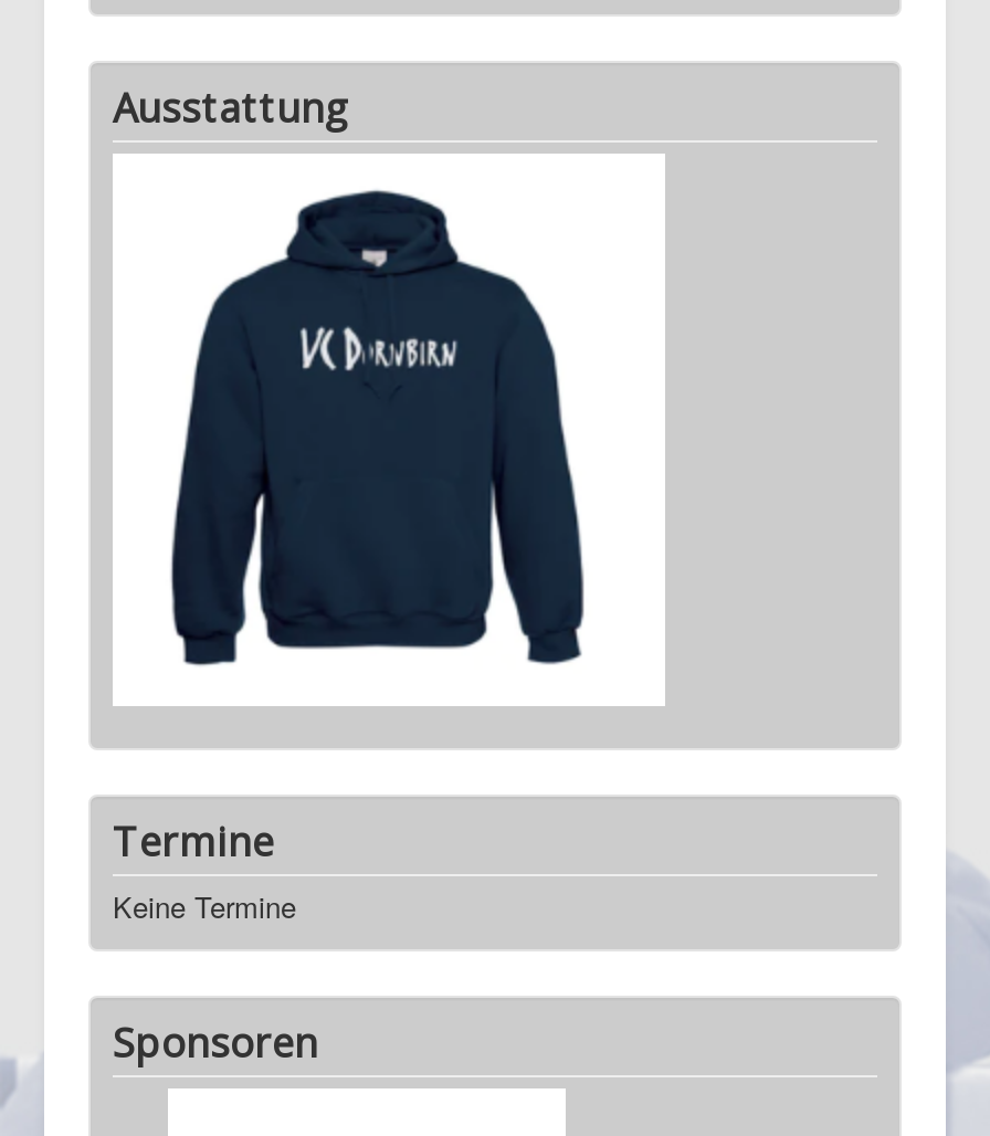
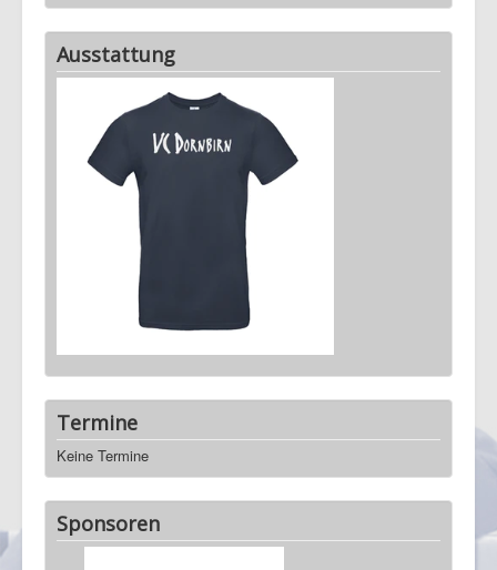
[170,182,592,669] [image] -> [85,91,300,335] [image]

